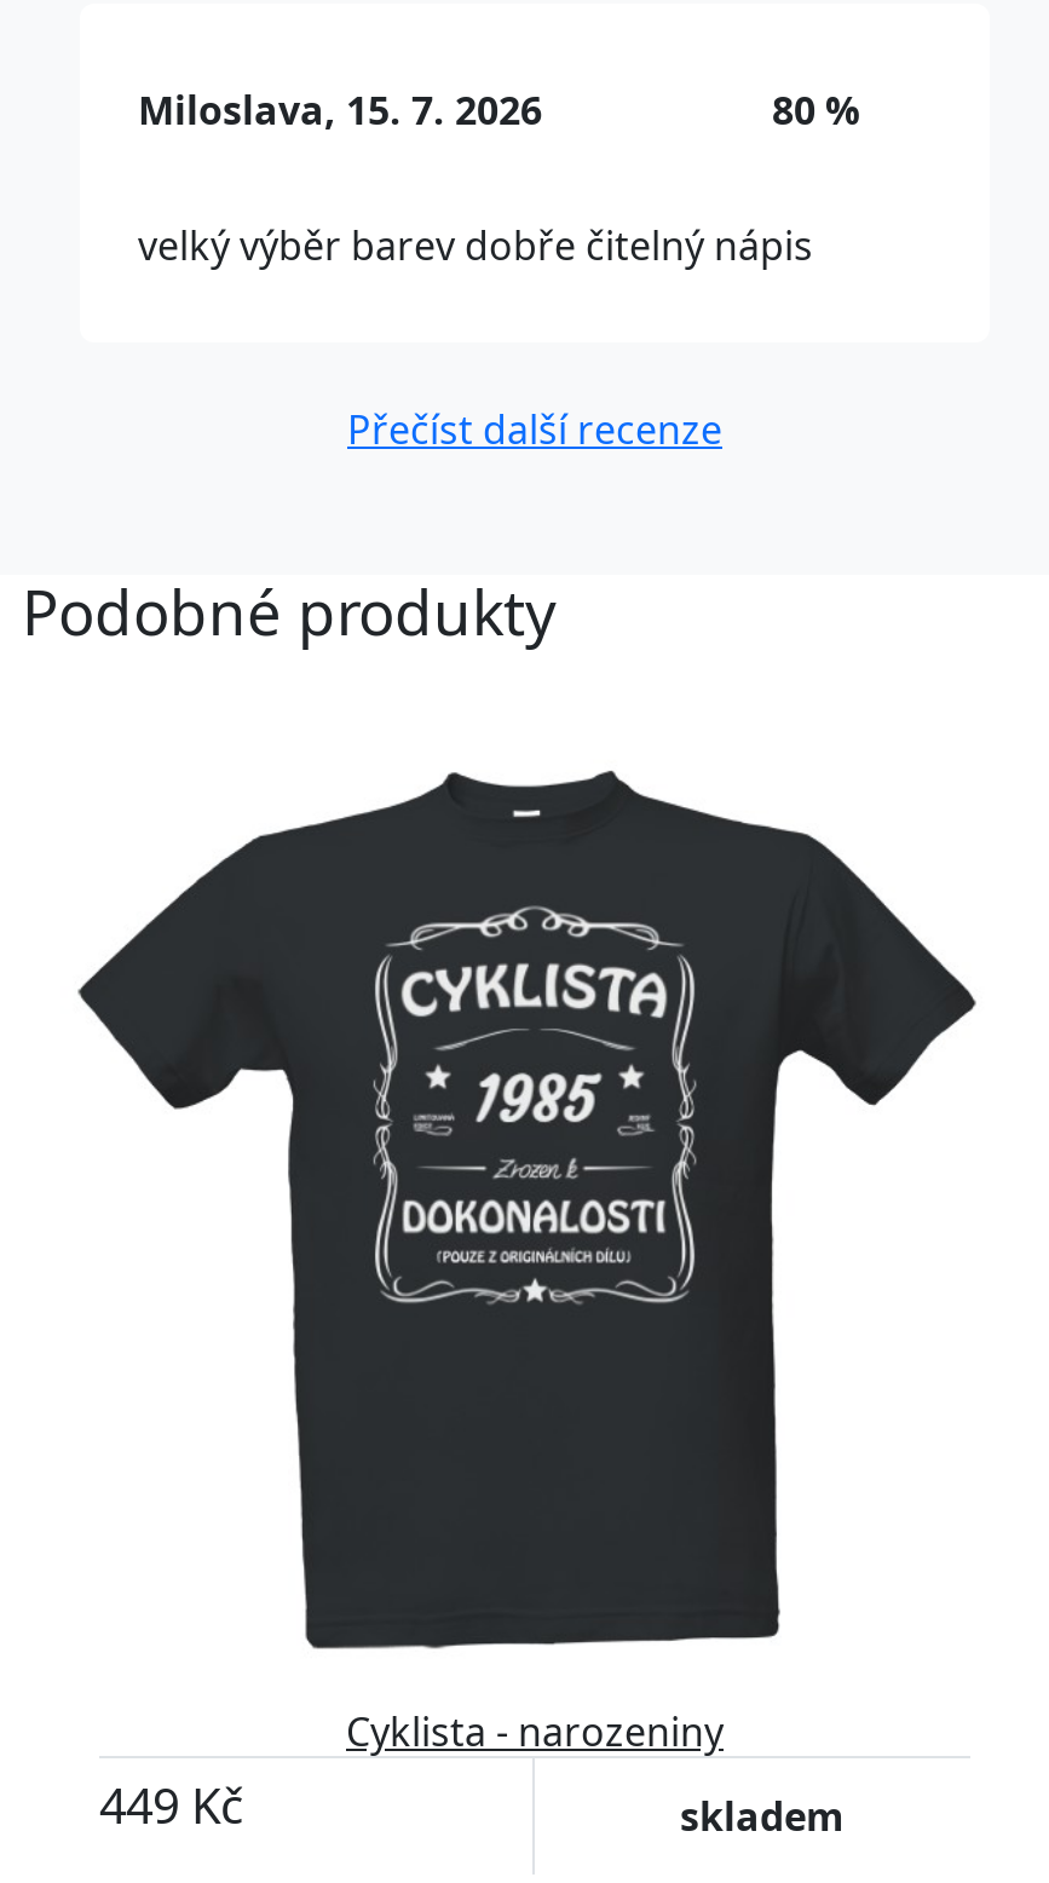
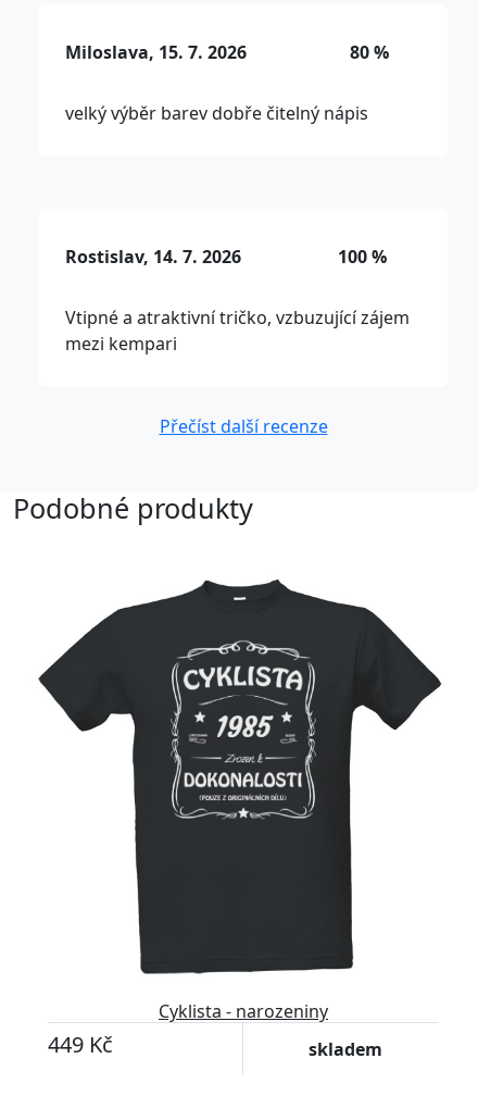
none -> [65,245,410,356] Rostislav, 14. 7. 2026 | 100 % | Vtipné a atraktivní tričko, vzbuzující zájem | mezi kempari

